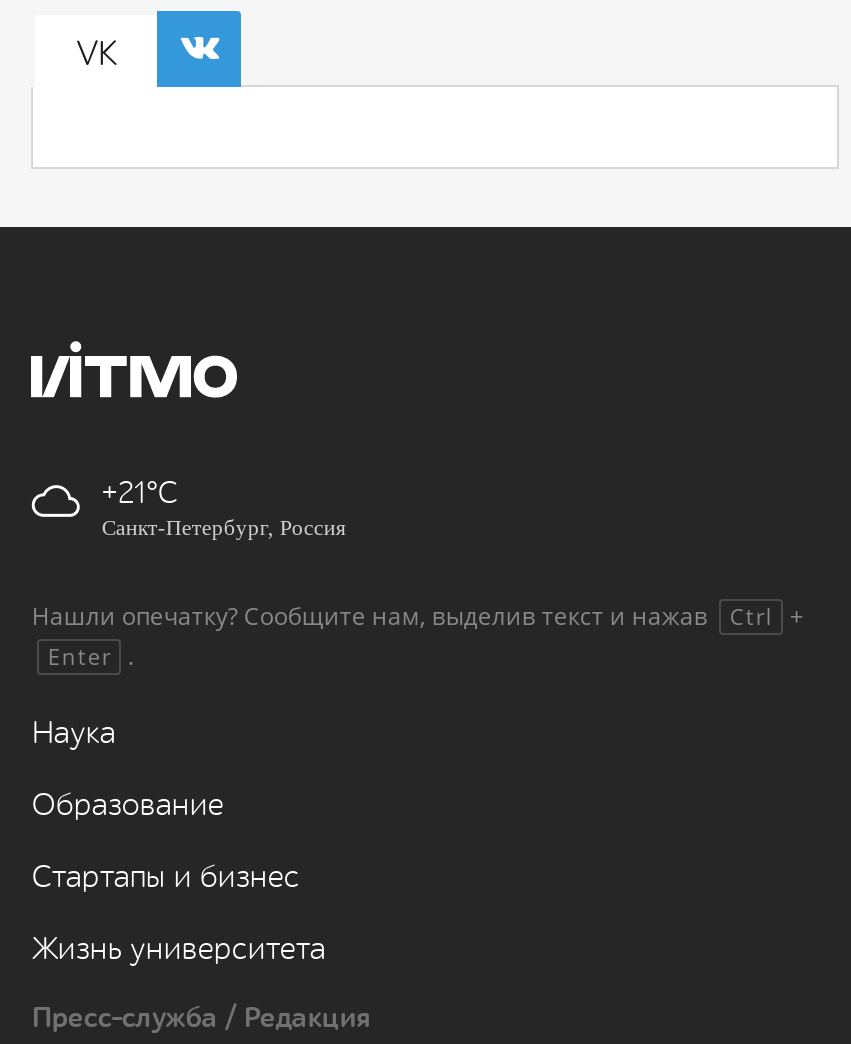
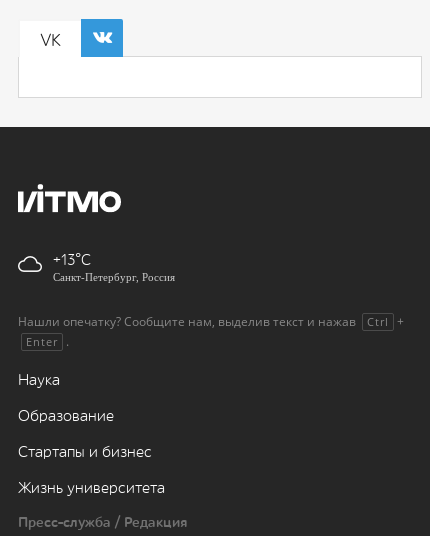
[102,474,146,512] +21 -> [53,251,75,270] +13

